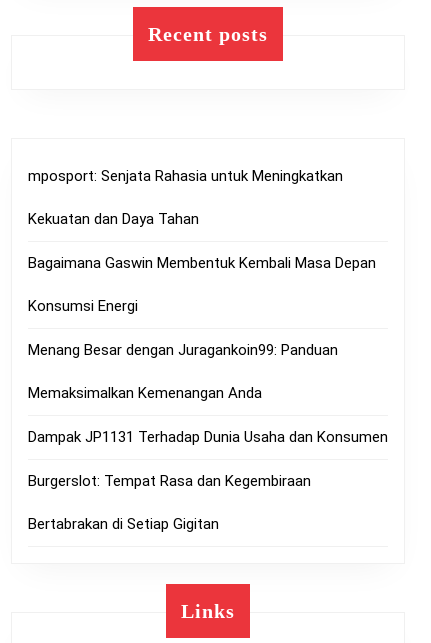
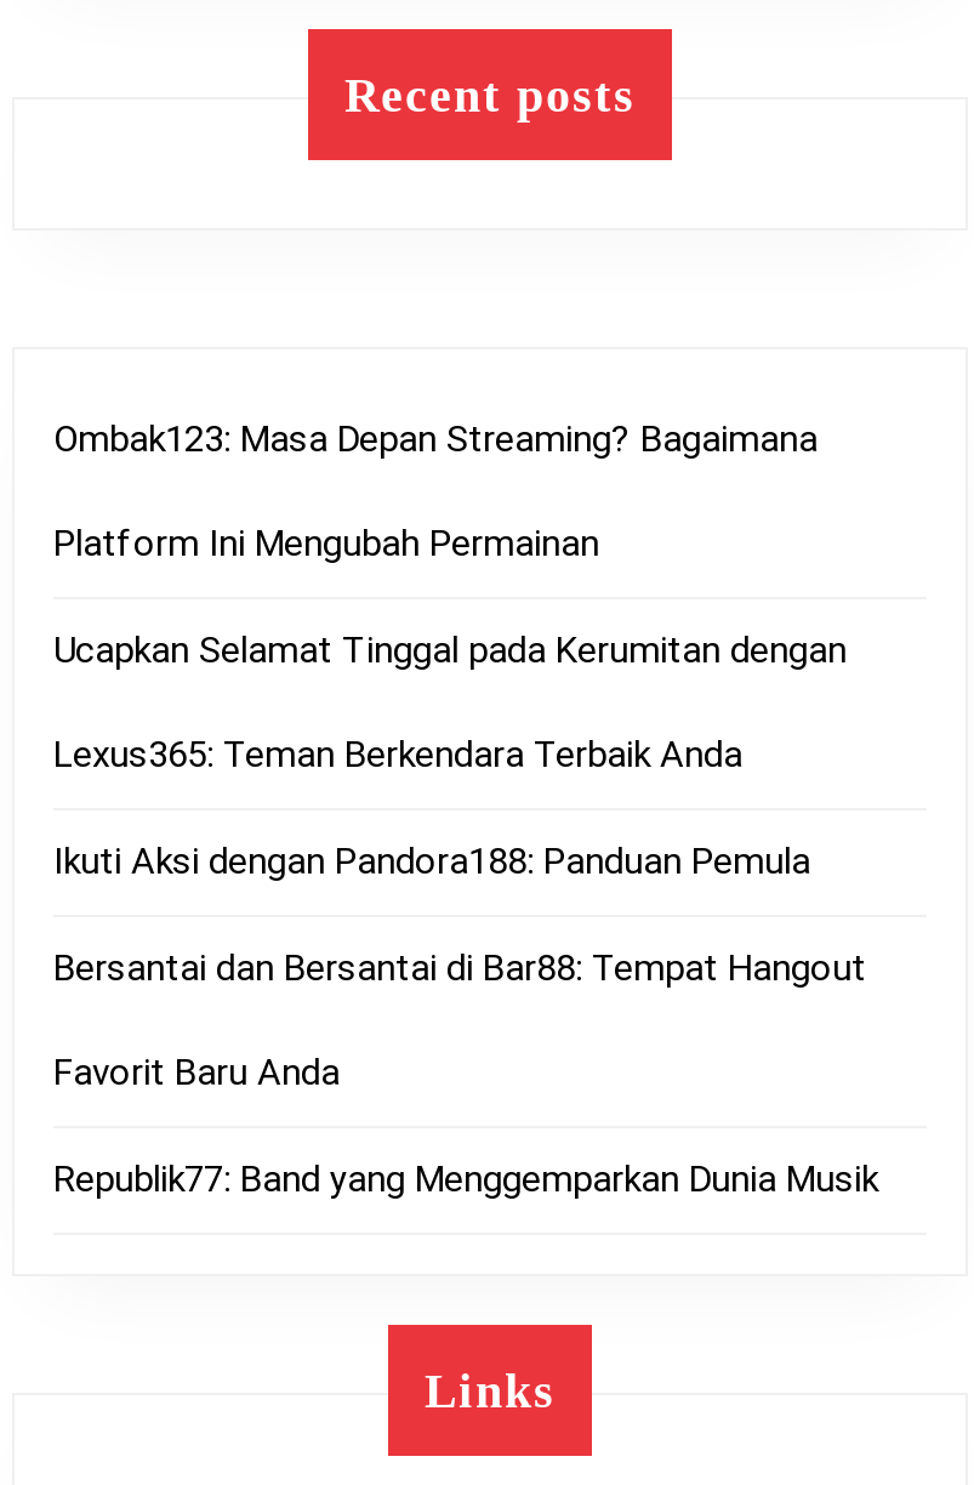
[28,166,388,532] mposport: Senjata Rahasia untuk Meningkatkan | Kekuatan dan Daya Tahan | Bagaimana Gaswin Membentuk Kembali Masa Depan | Konsumsi Energi | Menang Besar dengan Juragankoin99: Panduan | Memaksimalkan Kemenangan Anda | Dampak JP1131 Terhadap Dunia Usaha dan Konsumen | Burgerslot: Tempat Rasa dan Kegembiraan | Bertabrakan di Setiap Gigitan -> [53,416,878,1200] Ombak123: Masa Depan Streaming? Bagaimana | Platform Ini Mengubah Permainan | Ucapkan Selamat Tinggal pada Kerumitan dengan | Lexus365: Teman Berkendara Terbaik Anda | Ikuti Aksi dengan Pandora188: Panduan Pemula | Bersantai dan Bersantai di Bar88: Tempat Hangout | Favorit Baru Anda | Republik77: Band yang Menggemparkan Dunia Musik

